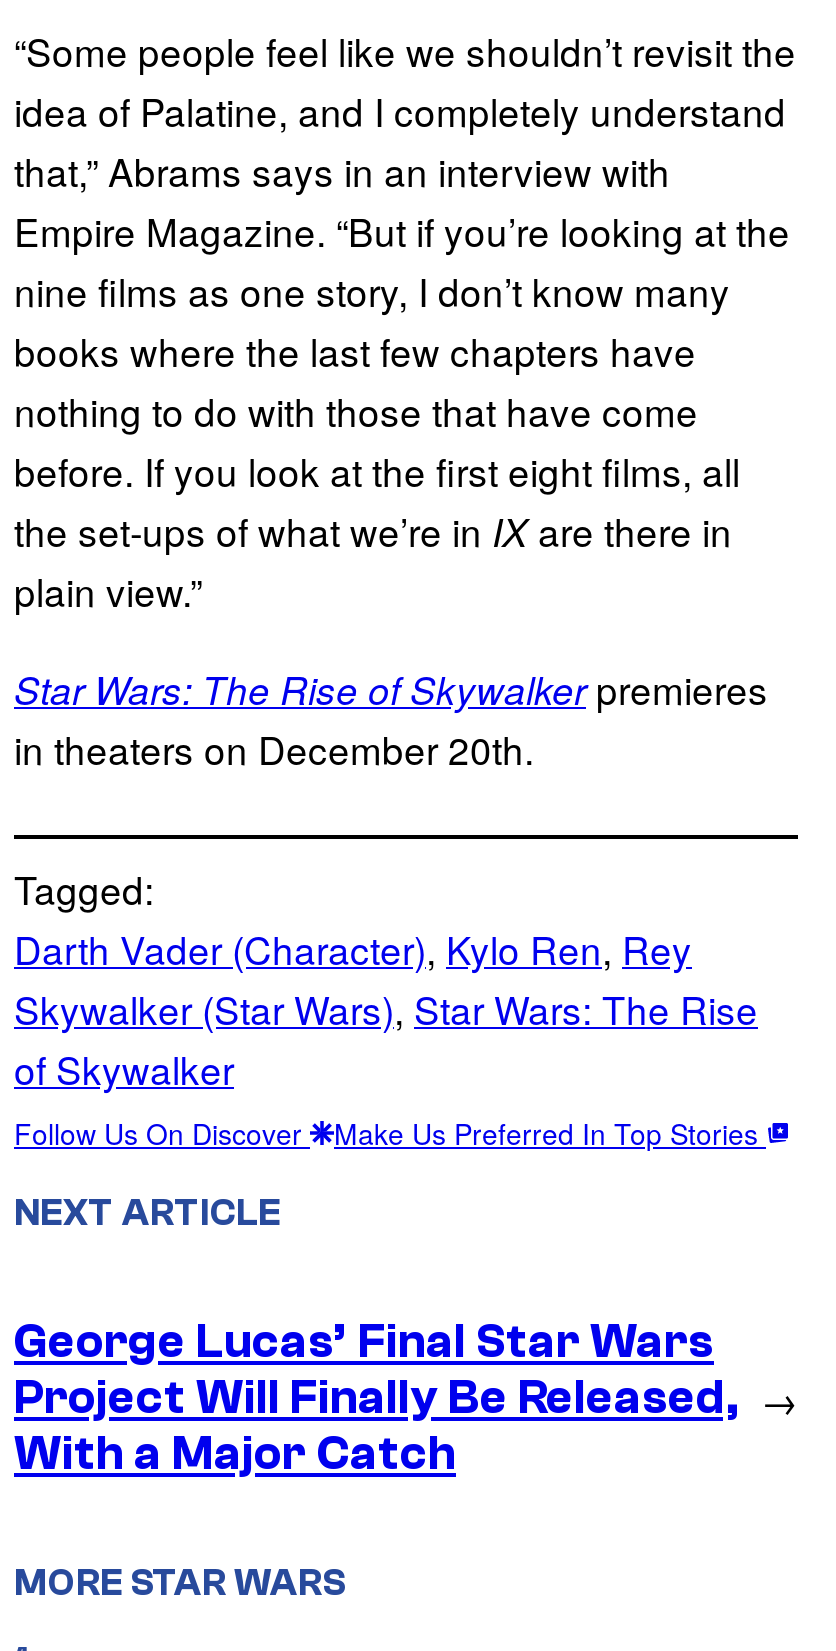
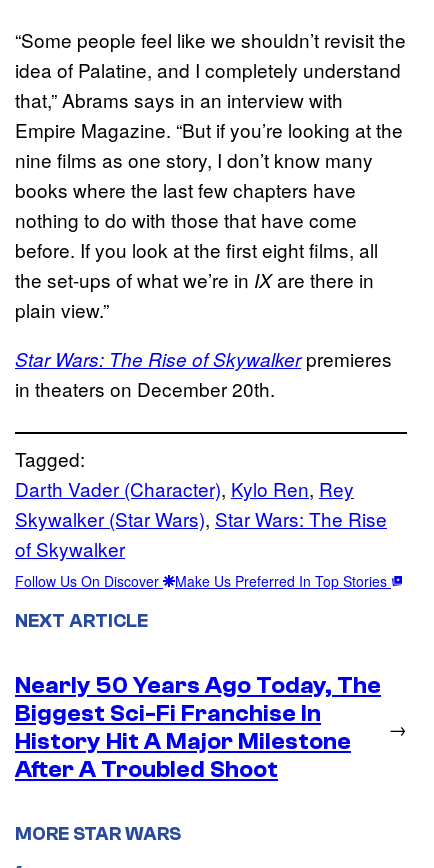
[14,1314,740,1480] George Lucas’ Final Star Wars | Project Will Finally Be Released, | With a Major Catch -> [15,671,381,782] Nearly 50 Years Ago Today, The | Biggest Sci-Fi Franchise In | History Hit A Major Milestone | After A Troubled Shoot

